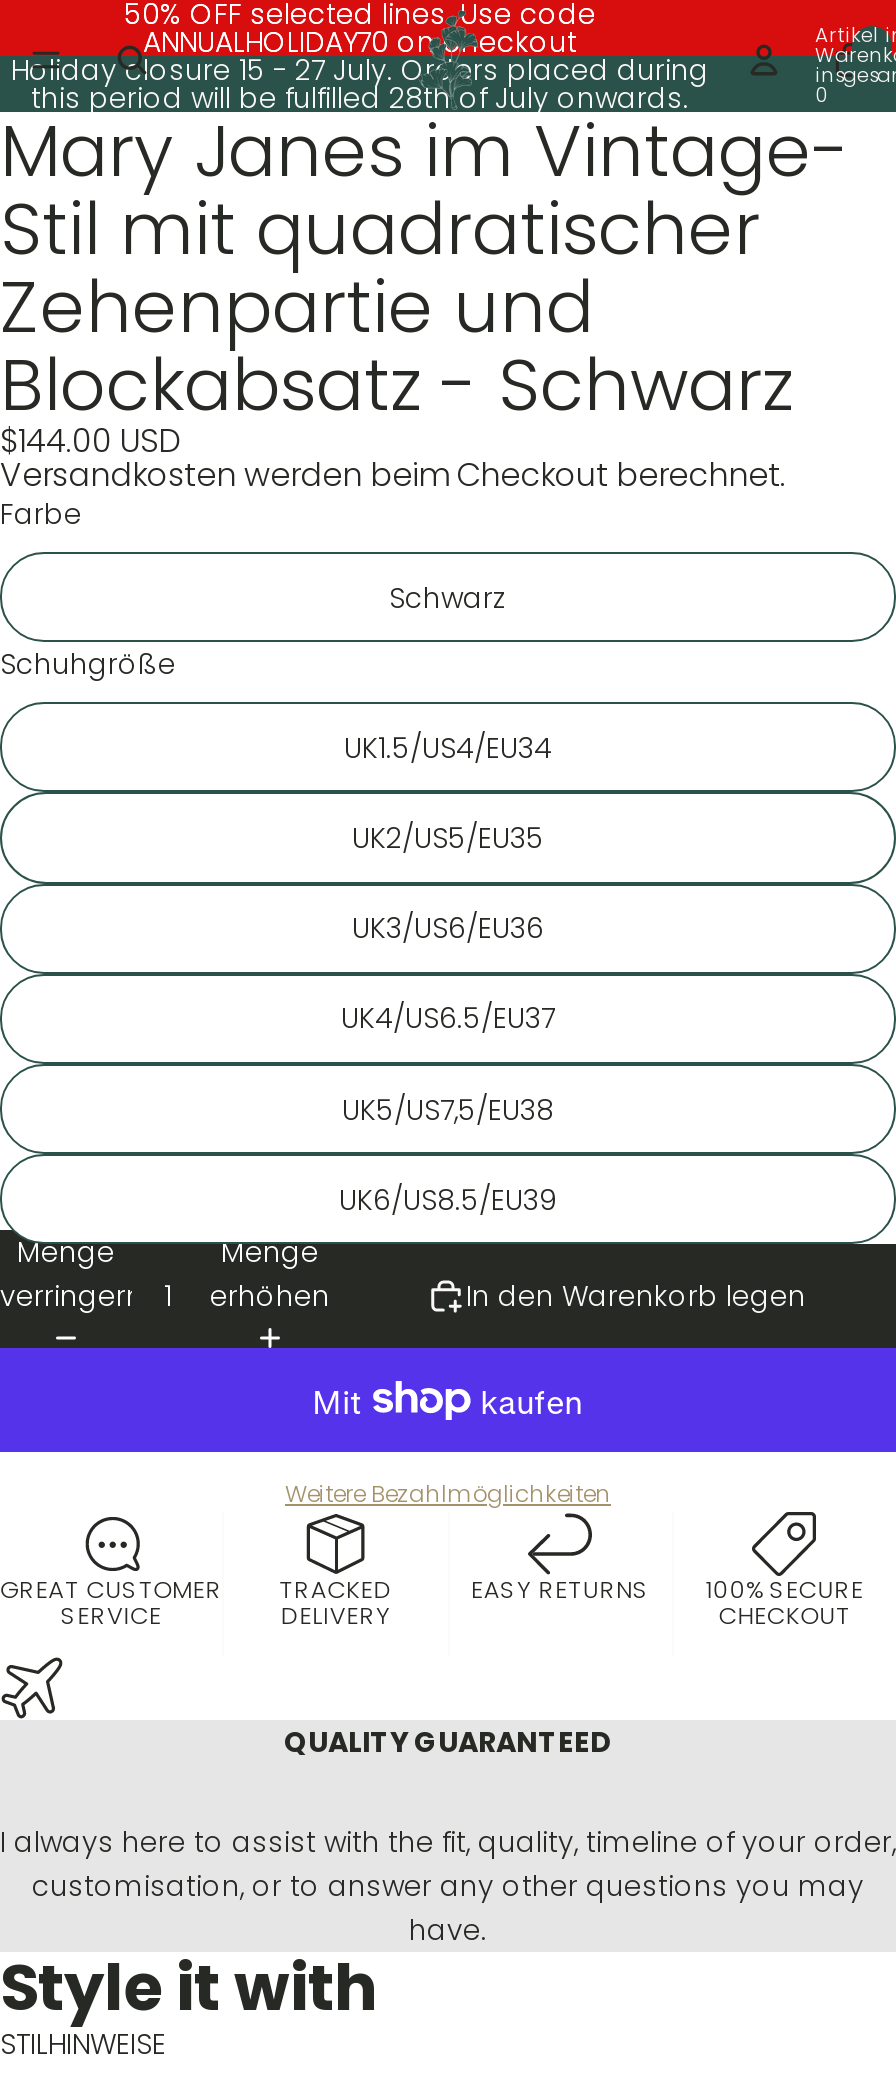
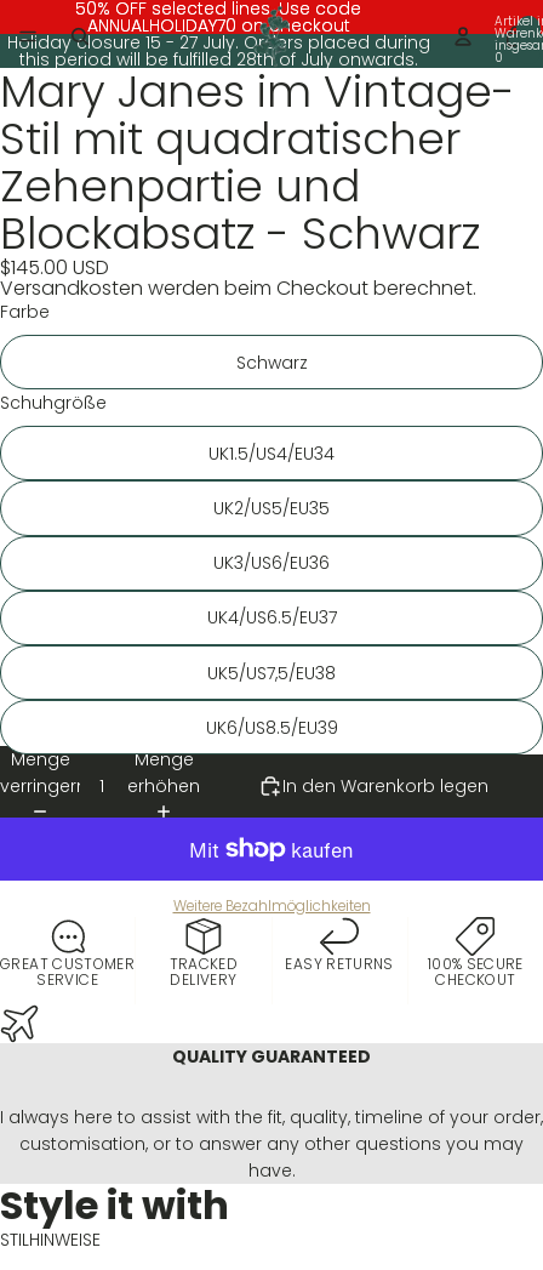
[0,418,180,464] $144.00 USD -> [0,254,109,281] $145.00 USD

